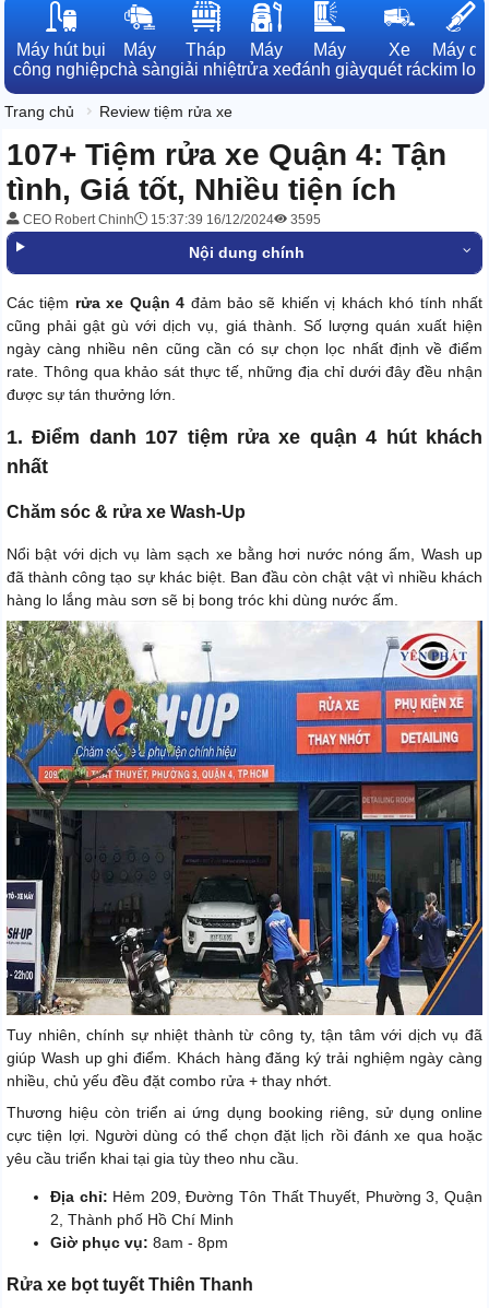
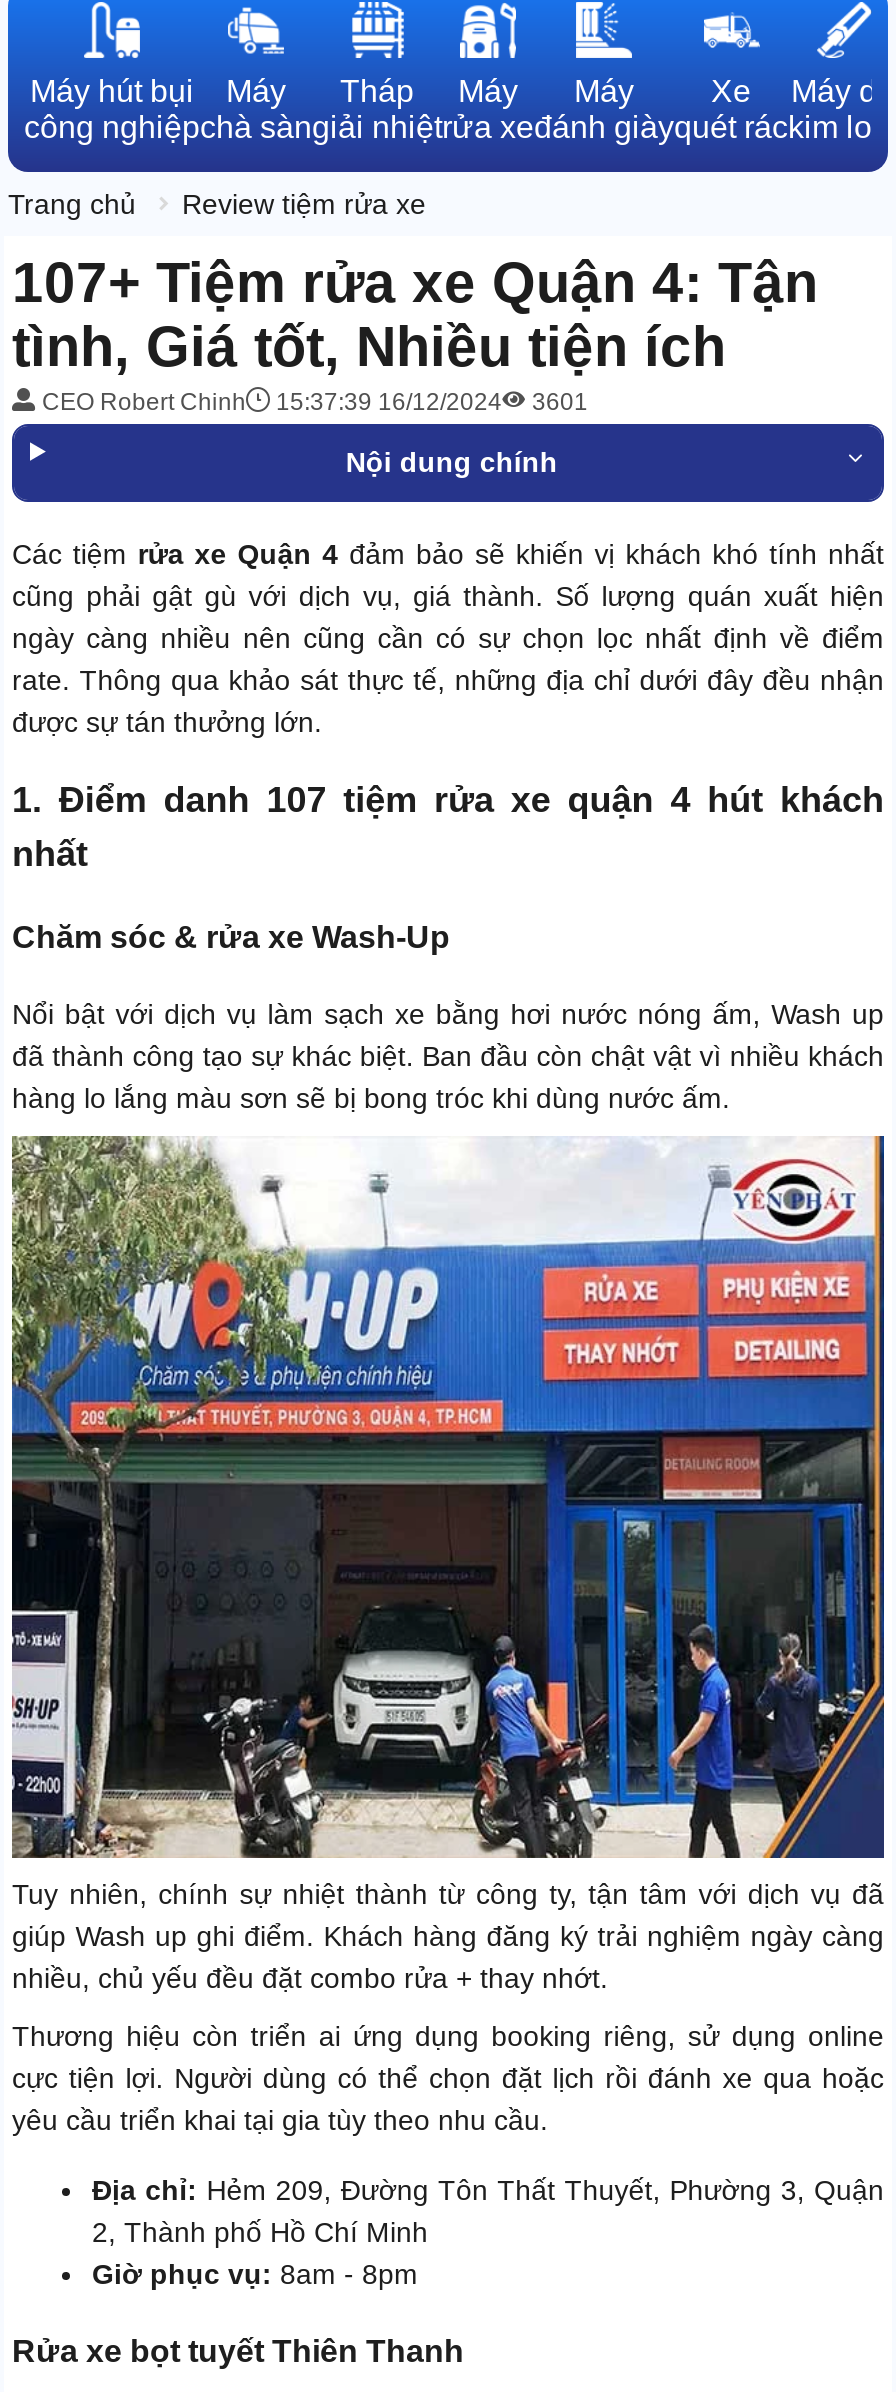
[20,212,321,228] CEO Robert Chinh 15:37:39 16/12/2024 3595 -> [36,388,588,416] CEO Robert Chinh 15:37:39 16/12/2024 3601

